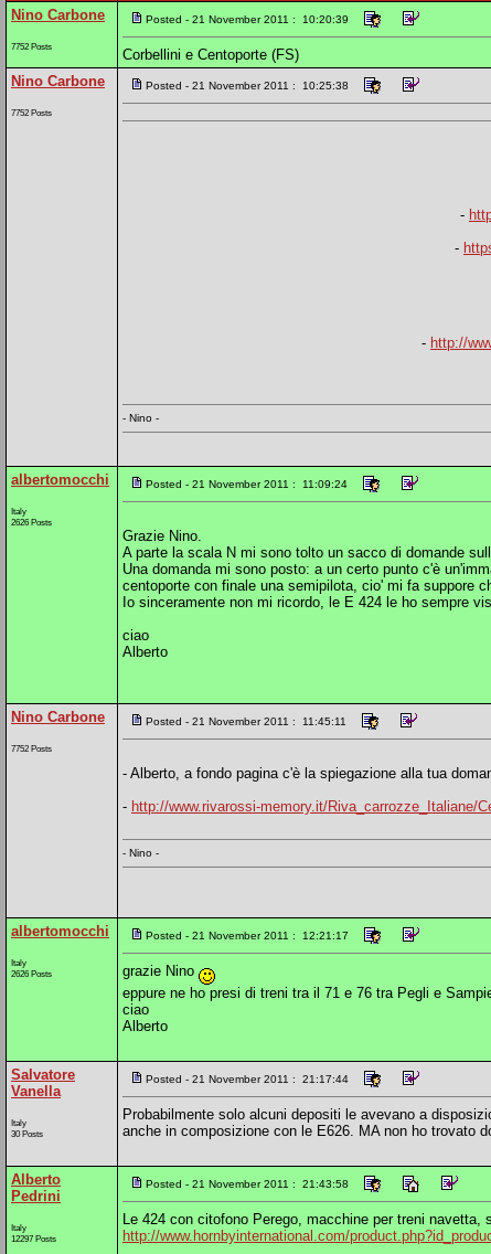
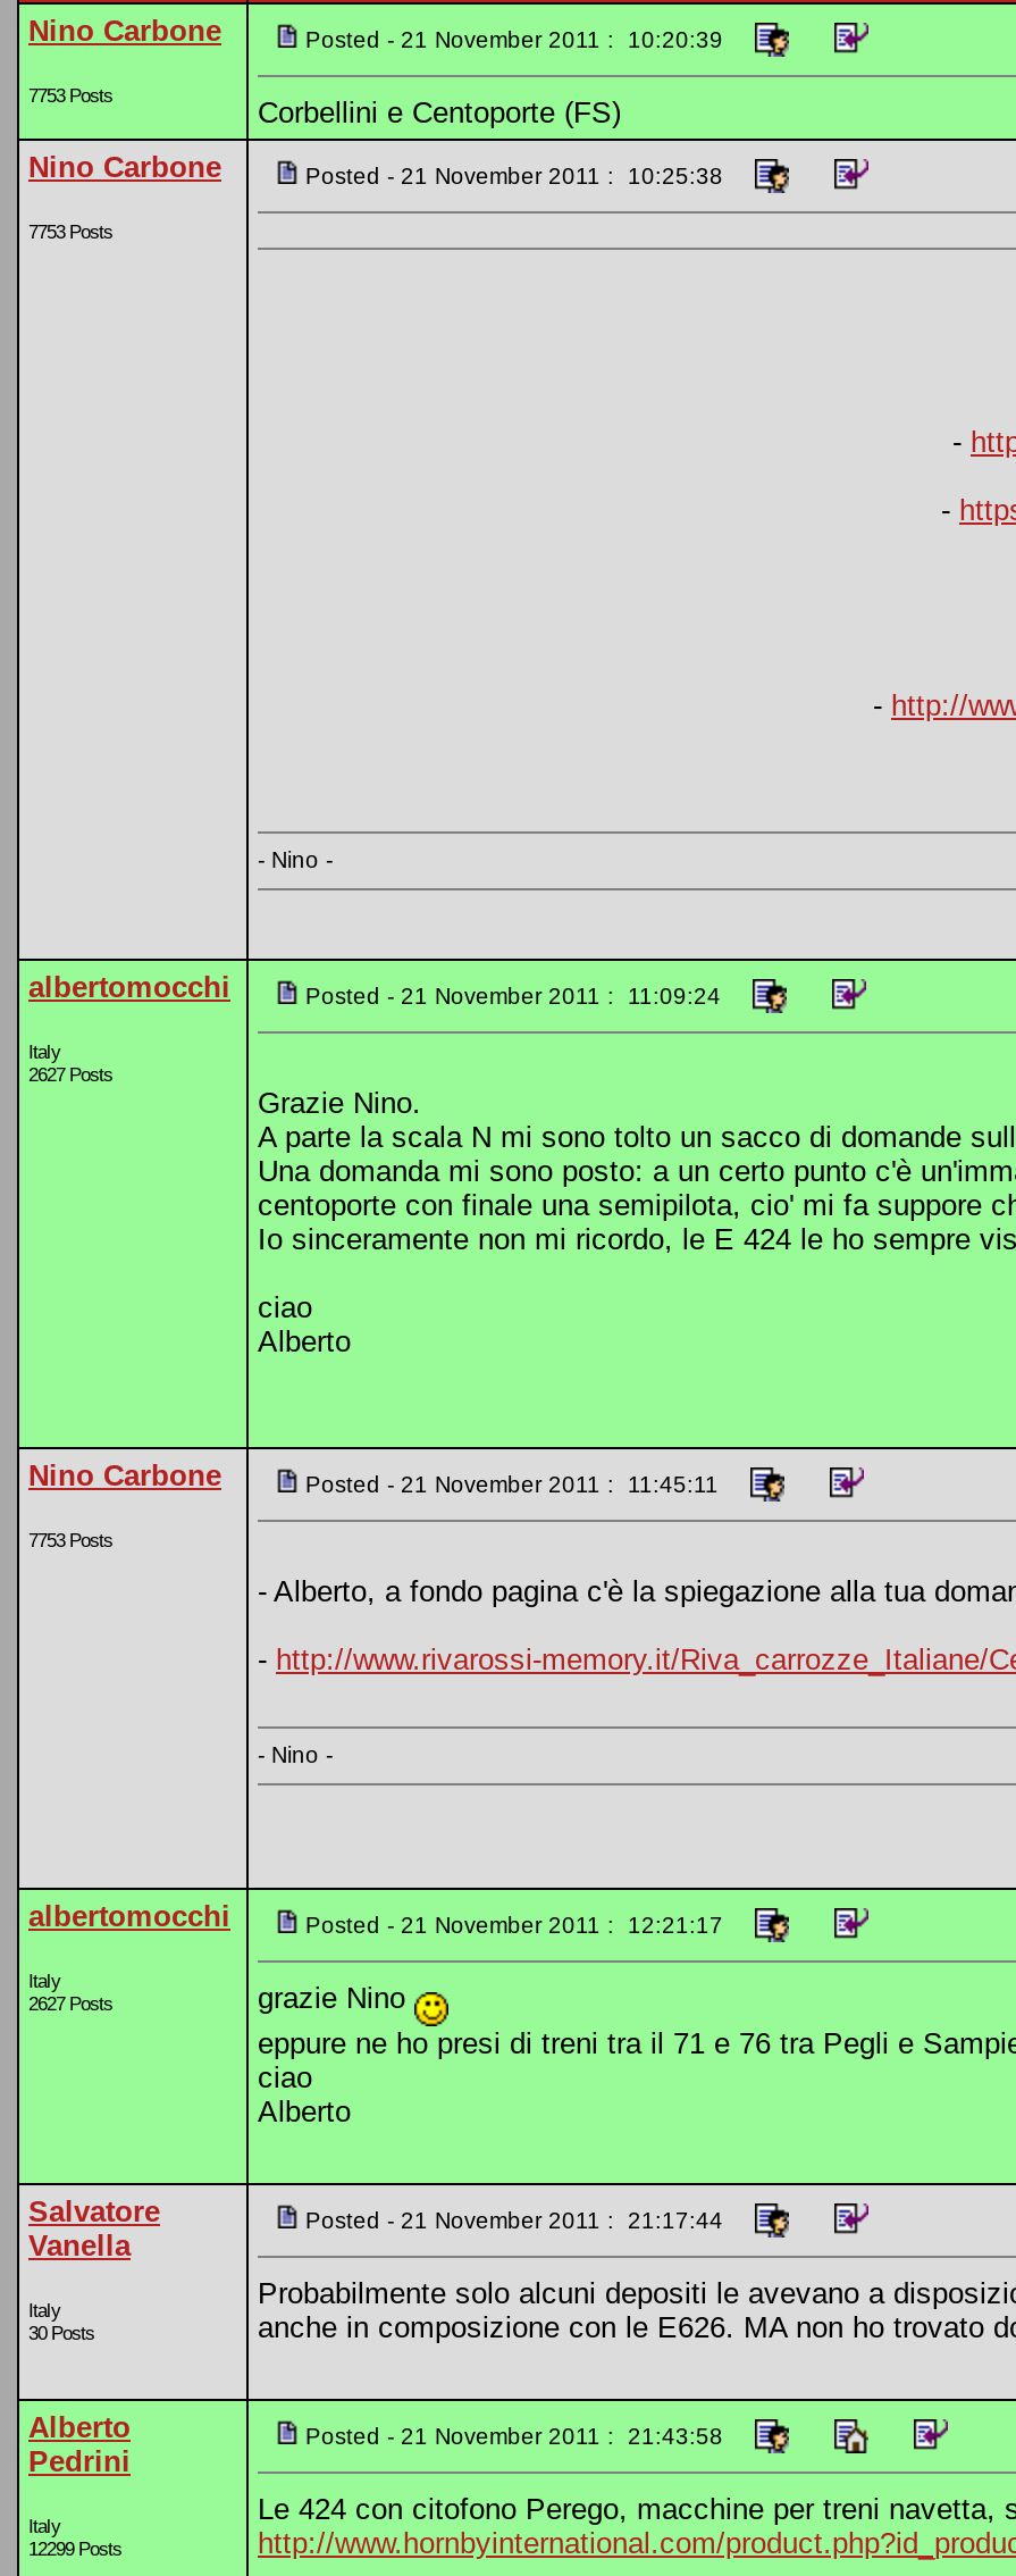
[11,41,52,52] 7752 Posts -> [28,84,112,107] 7753 Posts
[11,107,52,118] 7752 Posts -> [28,220,112,243] 7753 Posts
[11,517,52,528] 2626 Posts -> [28,1063,112,1086] 2627 Posts
[11,743,52,754] 7752 Posts -> [28,1529,112,1552] 7753 Posts
[11,968,52,979] 2626 Posts -> [28,1992,112,2015] 2627 Posts
[11,1233,56,1244] 12297 Posts -> [28,2537,121,2560] 12299 Posts

